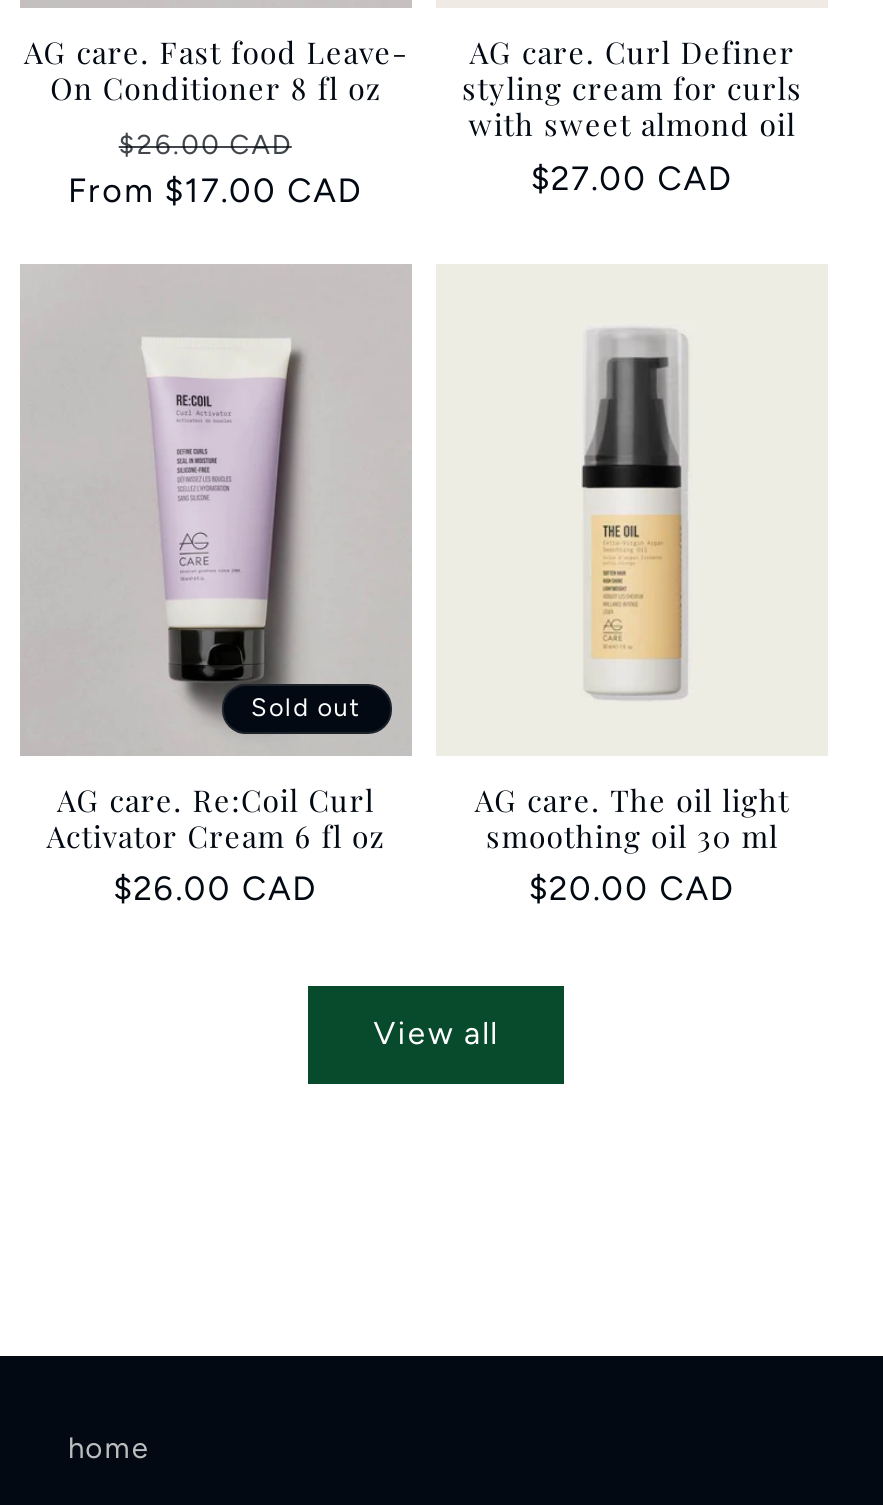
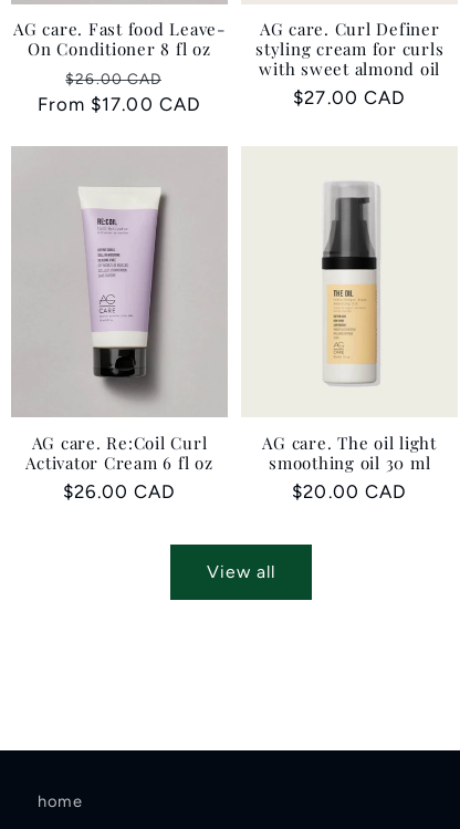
[251,691,362,721] Sold out -> none

